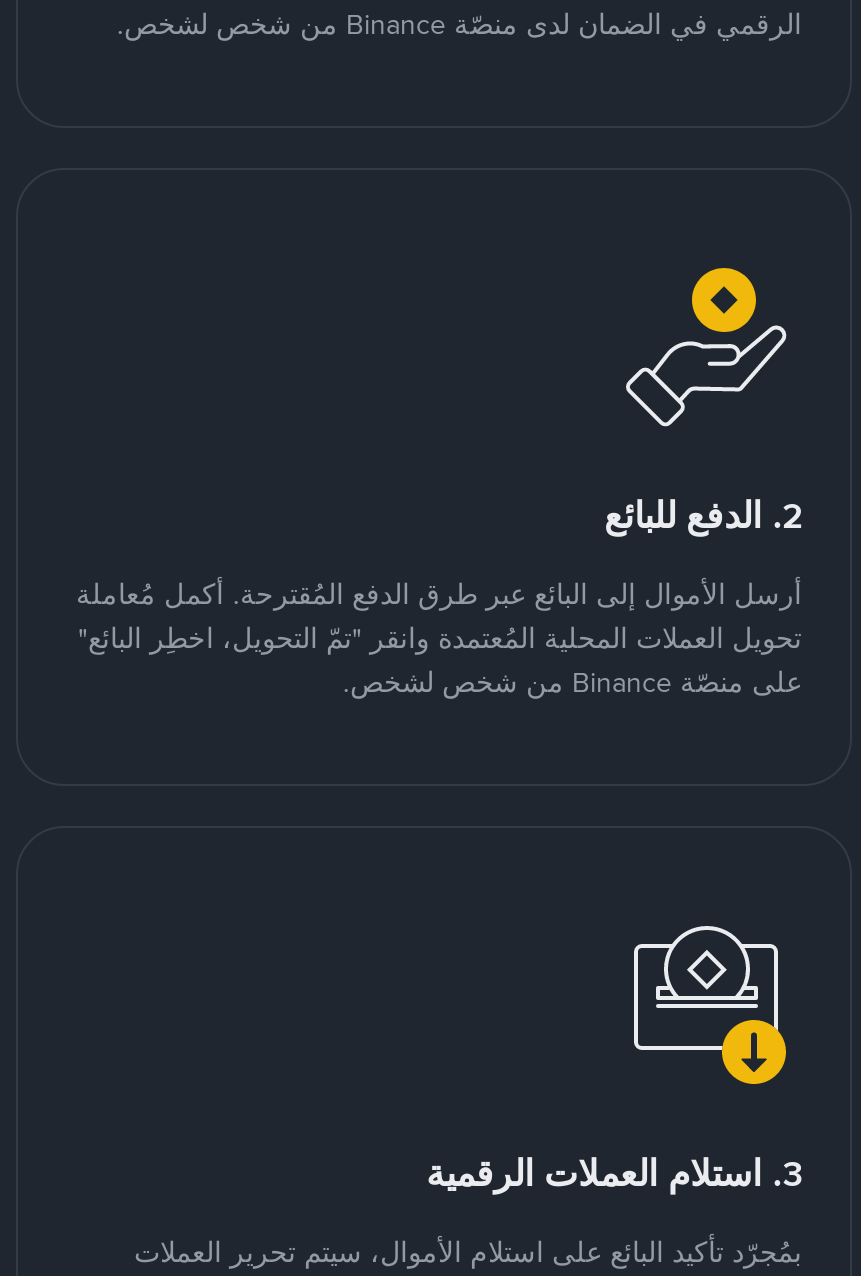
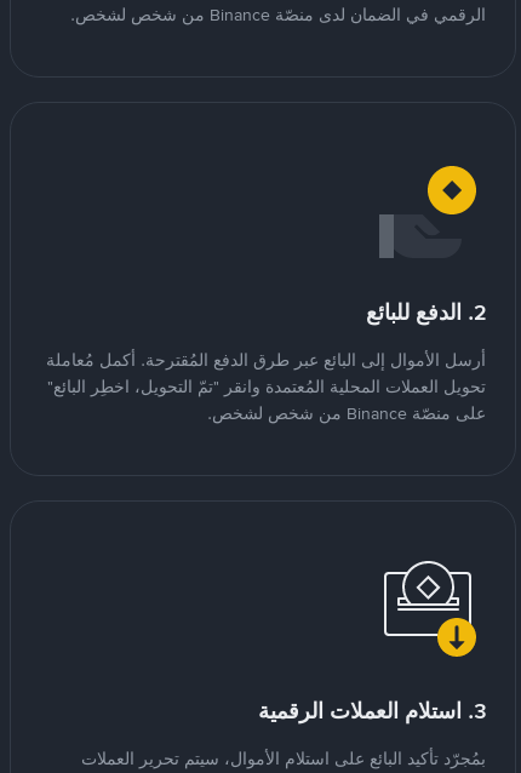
[626,266,788,428] [image] -> [379,162,477,258] [image]

